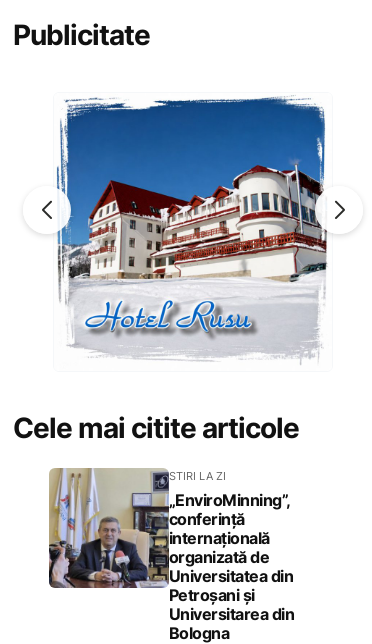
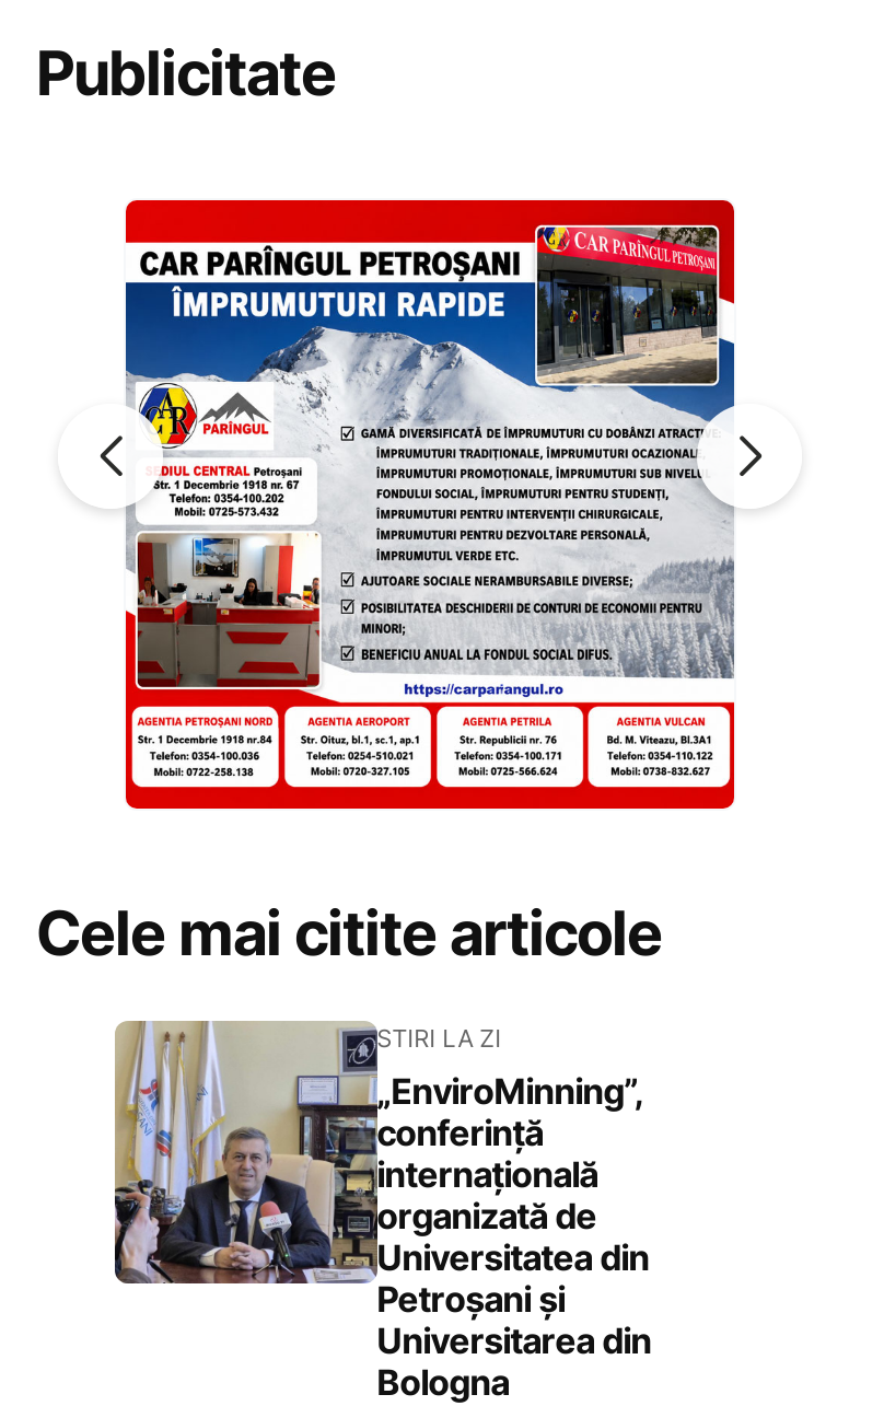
[54,93,332,371] [image] -> [124,198,736,811] [image]

